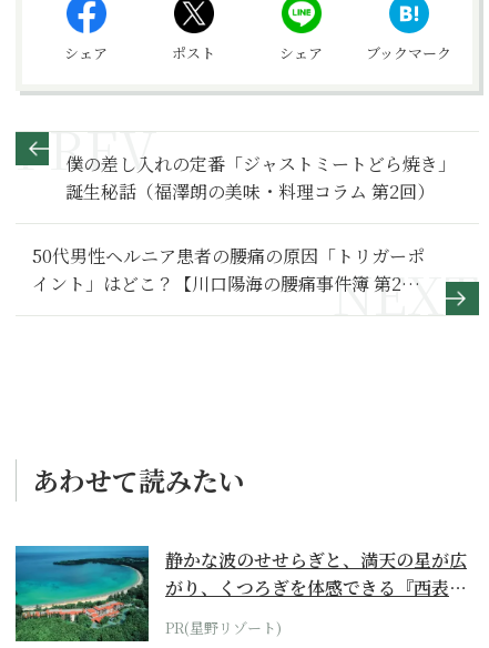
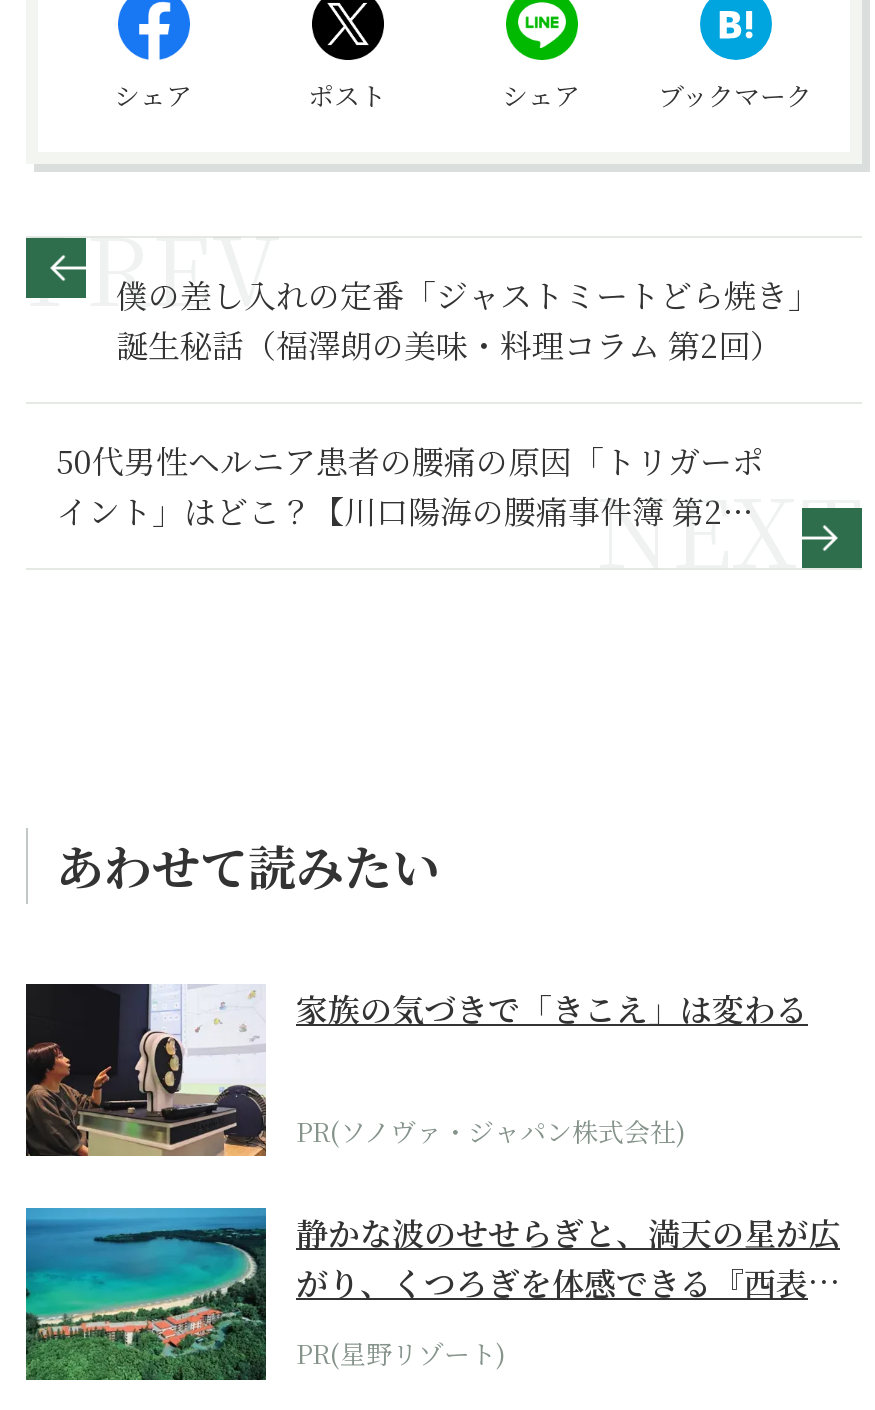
none -> [24,982,808,1158] [image] | 家族の気づきで「きこえ」は変わる | PR(ソノヴァ・ジャパン株式会社)

